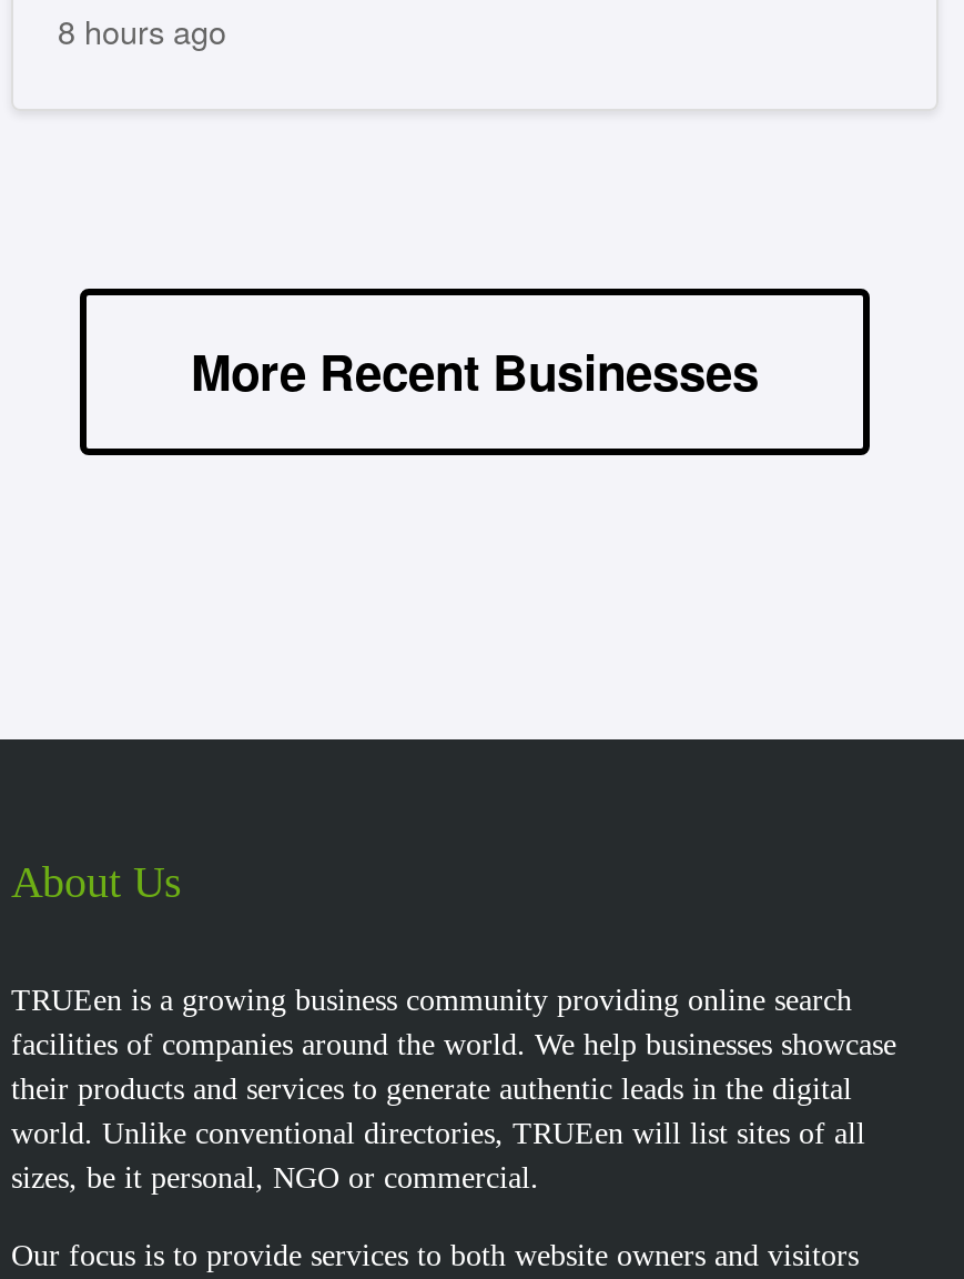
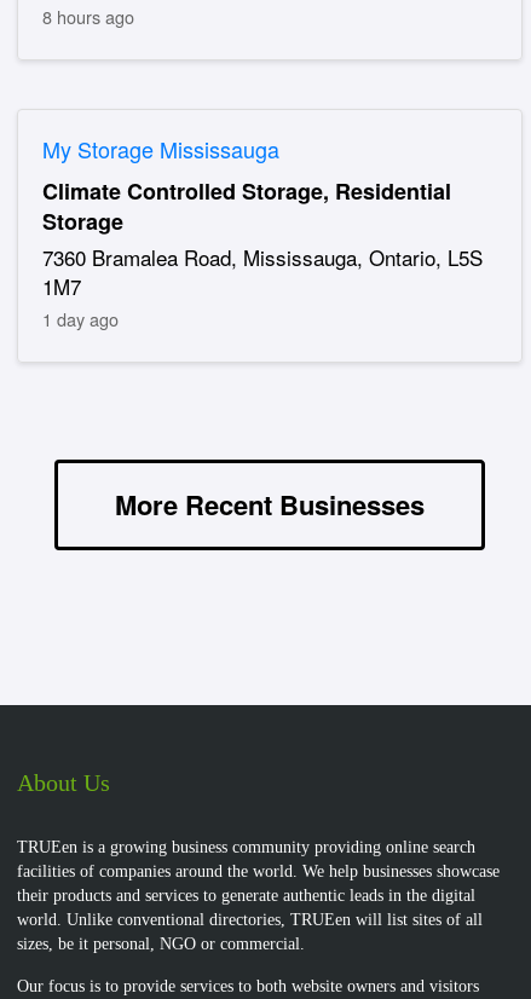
none -> [42,132,483,331] My Storage Mississauga | Climate Controlled Storage, Residential | Storage | 7360 Bramalea Road, Mississauga, Ontario, L5S | 1M7 | 1 day ago

